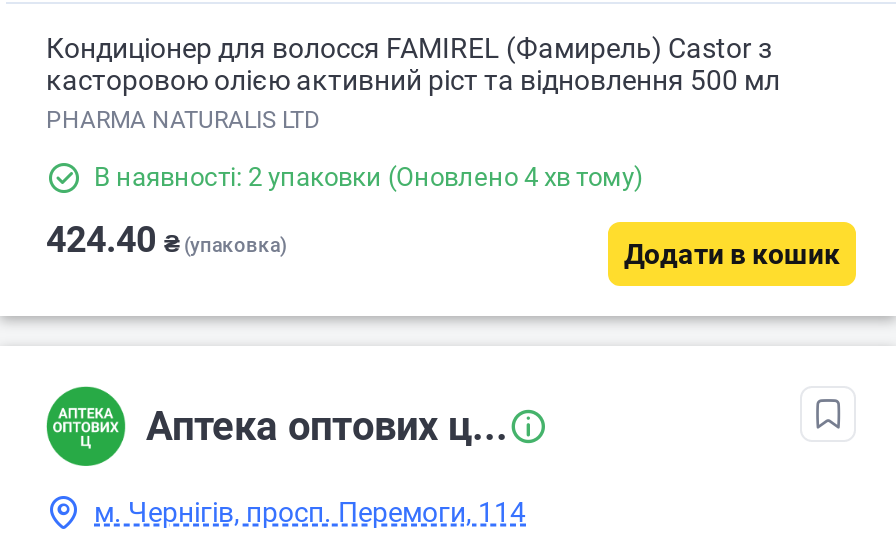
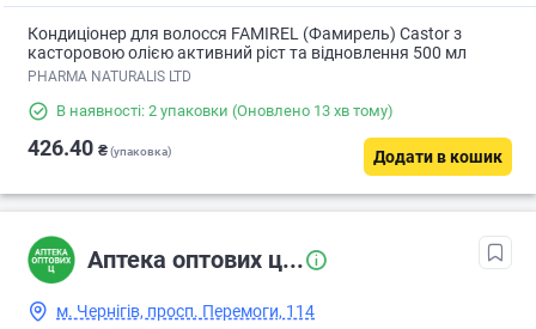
[94,162,644,192] В наявності: 2 упаковки (Оновлено 4 хв тому) -> [56,102,394,120] В наявності: 2 упаковки (Оновлено 13 хв тому)
[46,218,288,260] 424.40 ₴(упаковка) -> [28,135,172,161] 426.40 ₴(упаковка)

